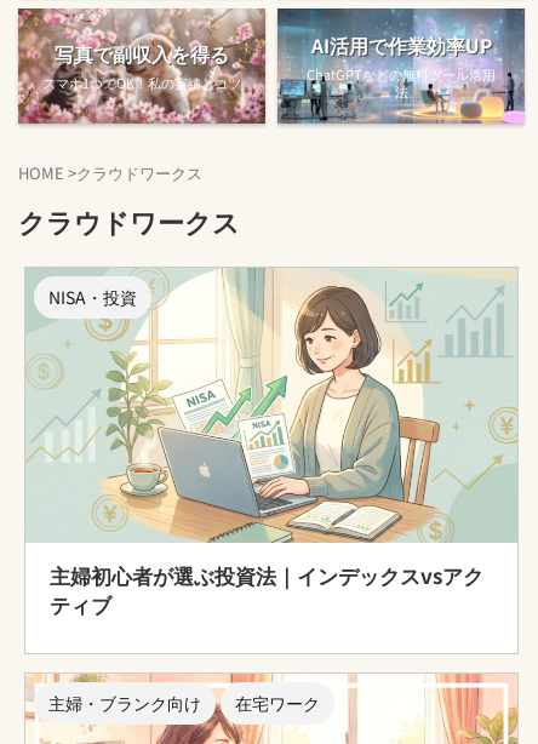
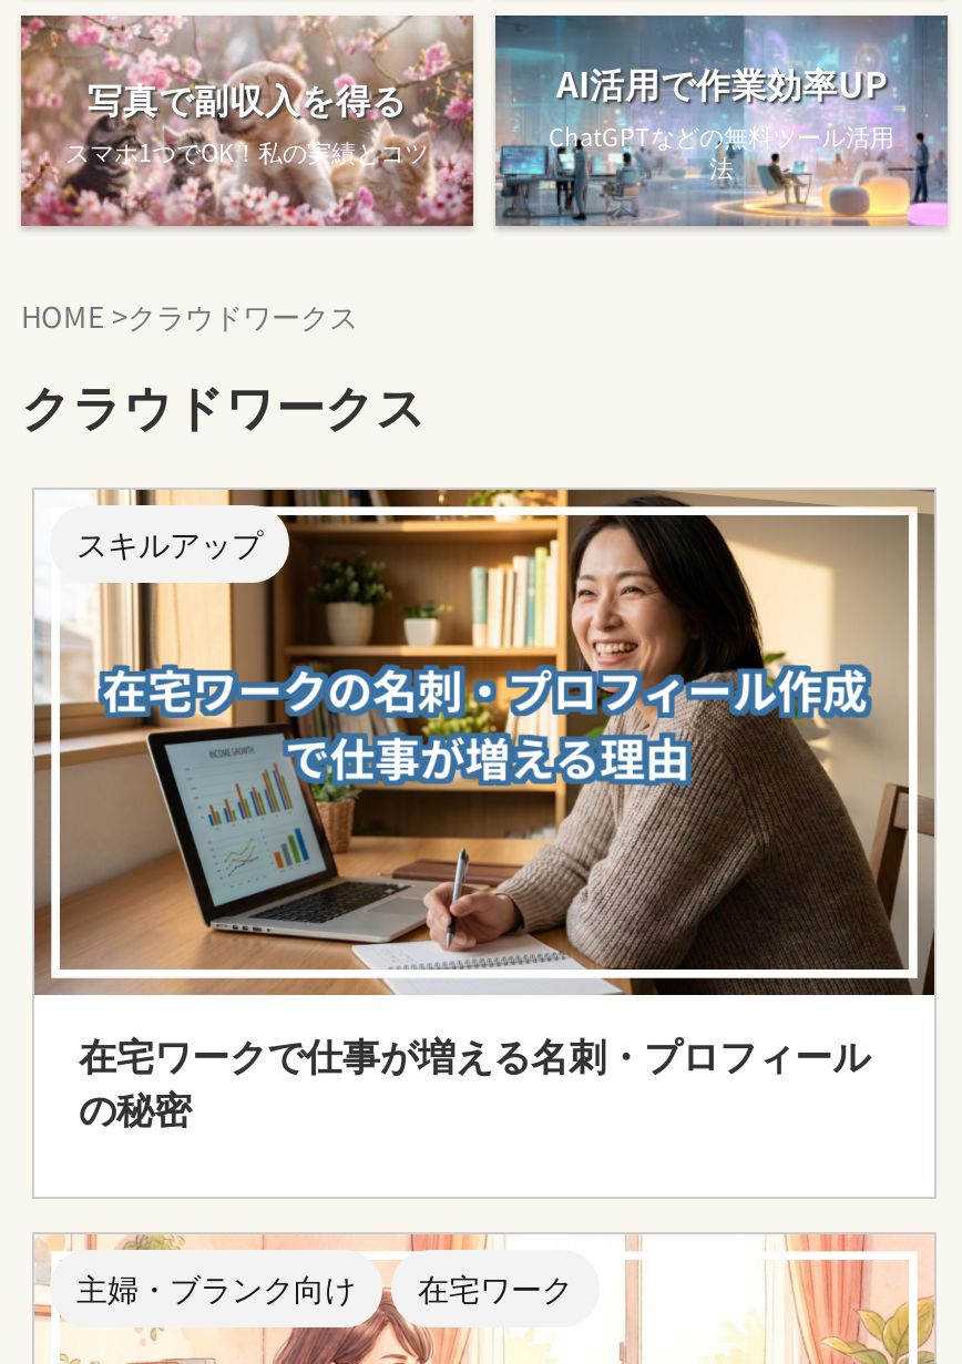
[25,267,517,544] [image] | NISA・投資 -> [32,488,937,997] [image] | スキルアップ
[50,560,483,619] 主婦初心者が選ぶ投資法｜インデックスvsアク | ティブ -> [79,1027,870,1136] 在宅ワークで仕事が増える名刺・プロフィール | の秘密

